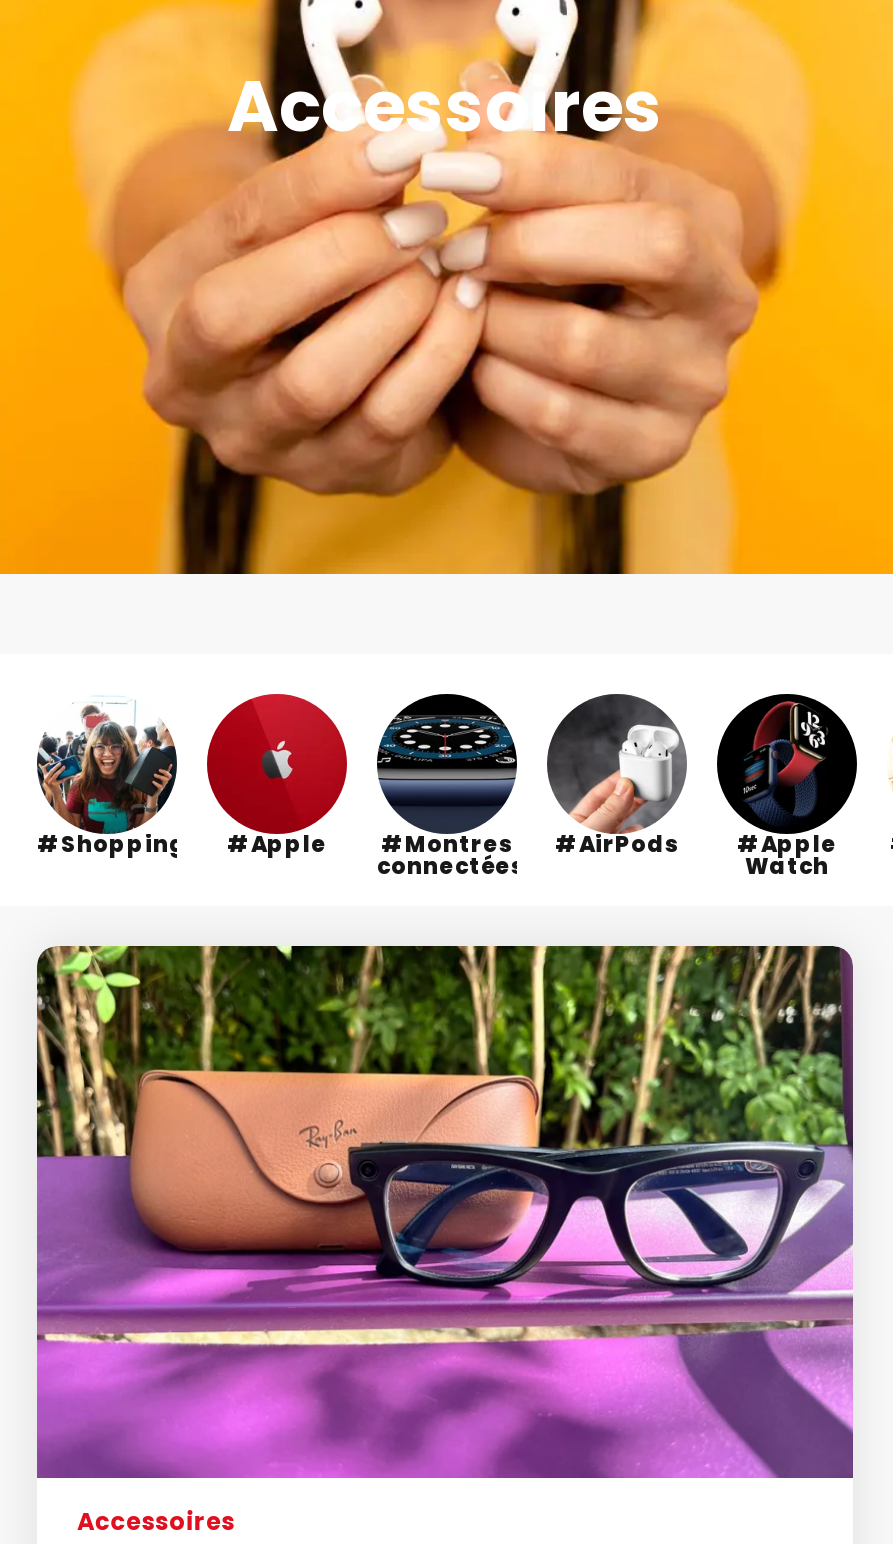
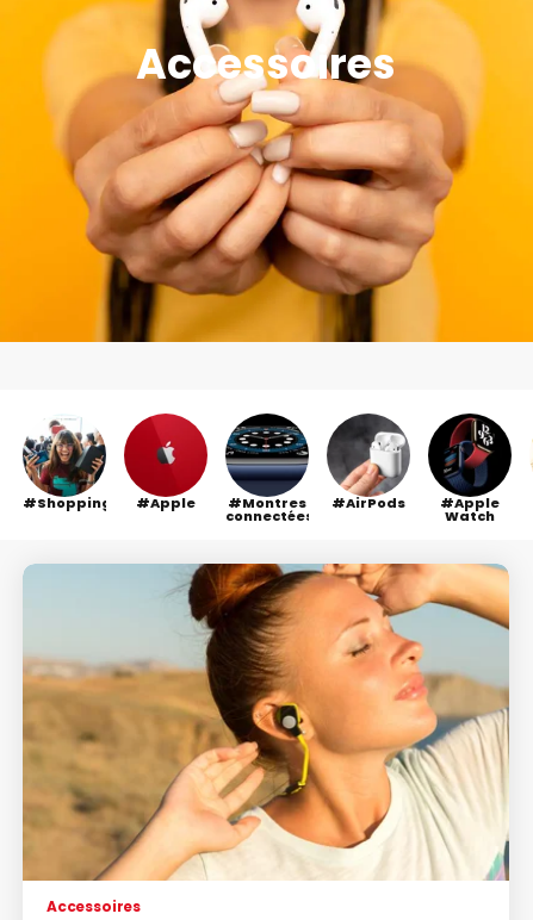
[35,944,855,1480] [image] -> [21,562,510,882] [image]

